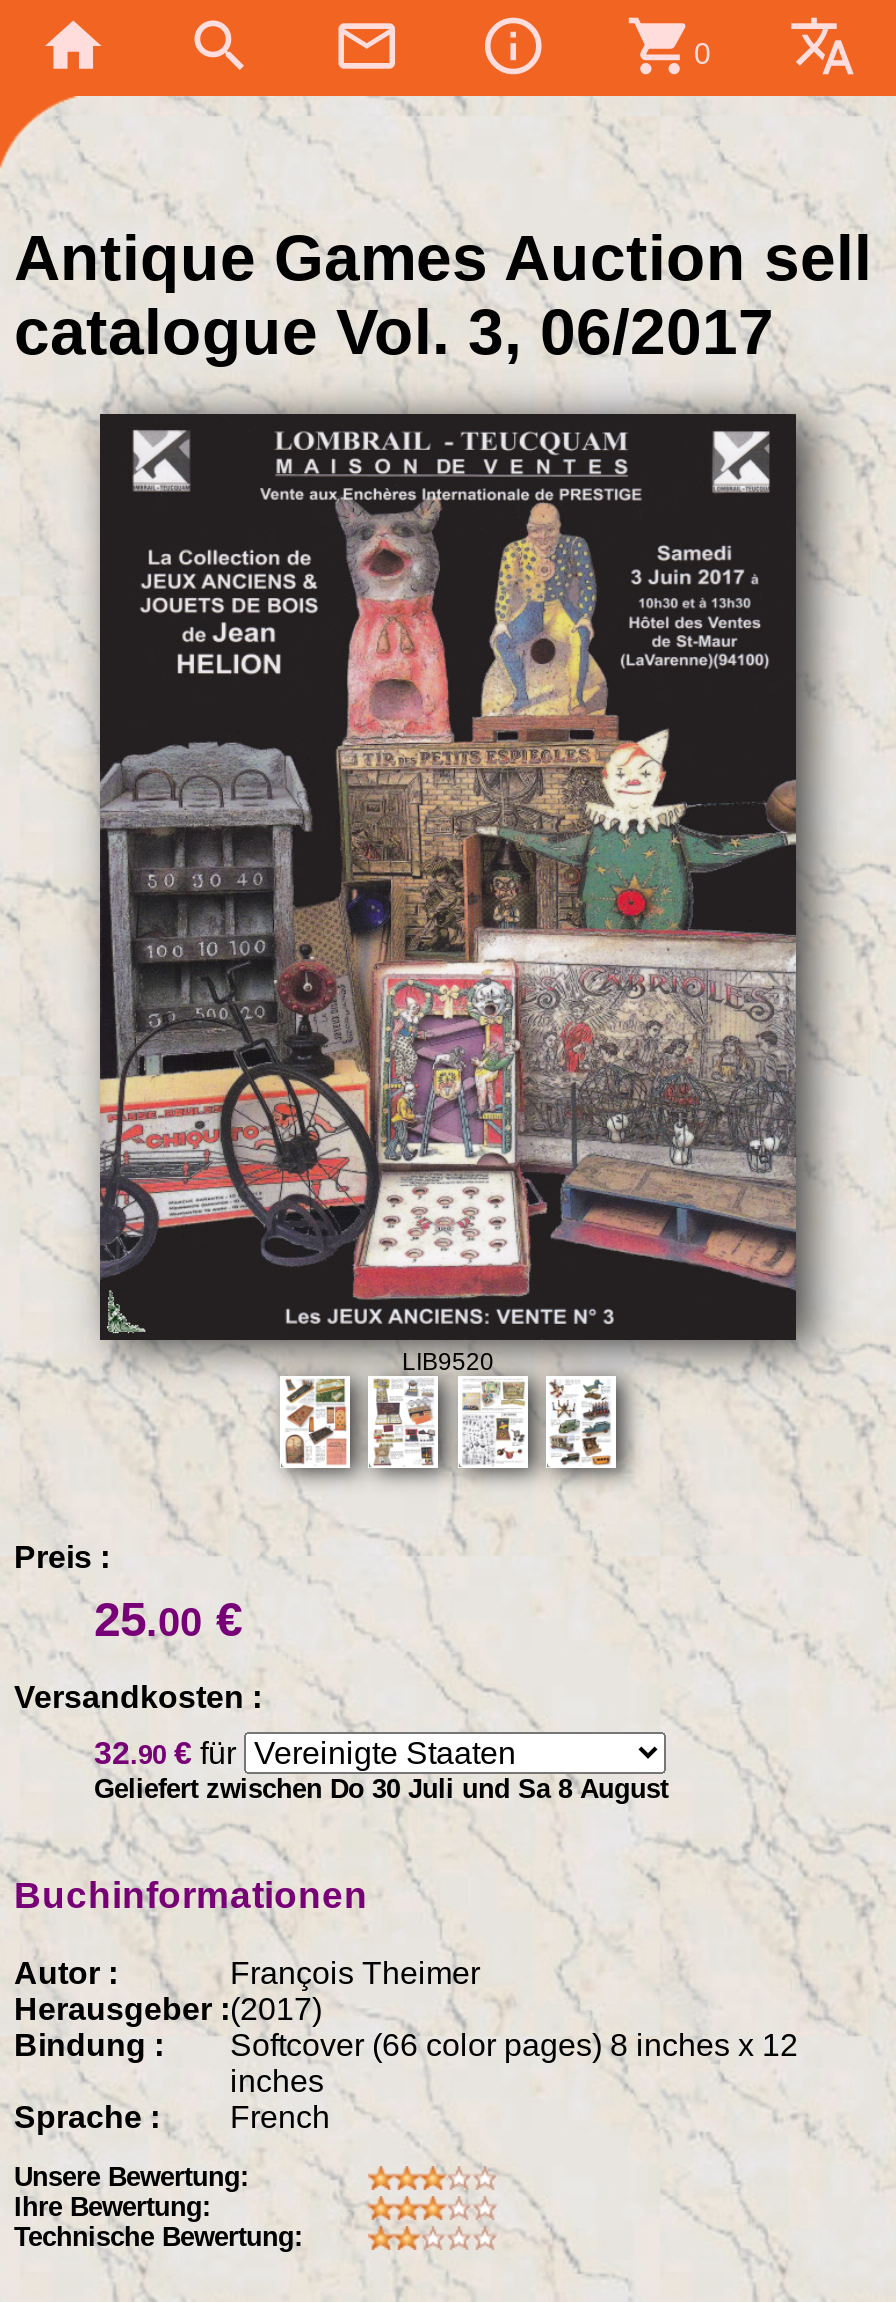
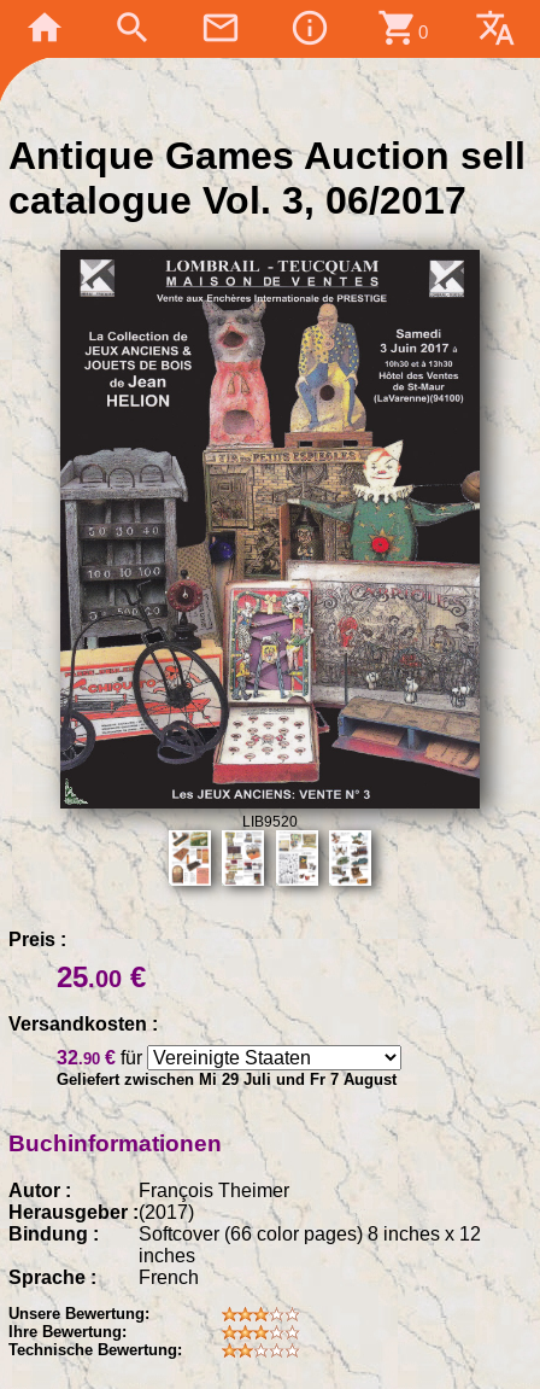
[94,1774,668,1804] Geliefert zwischen Do 30 Juli und Sa 8 August -> [57,1071,397,1089] Geliefert zwischen Mi 29 Juli und Fr 7 August

